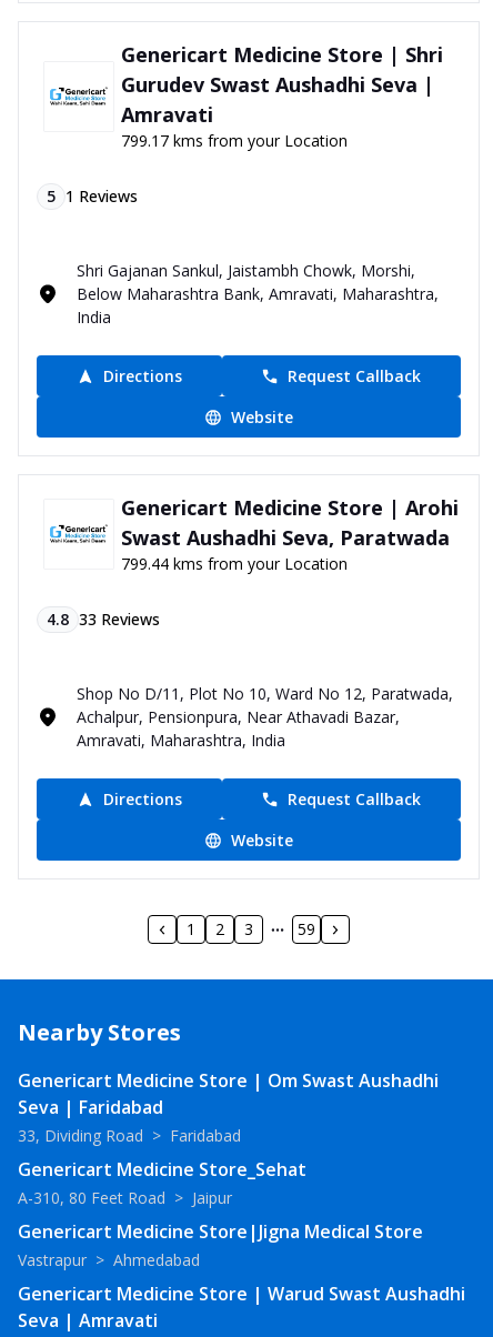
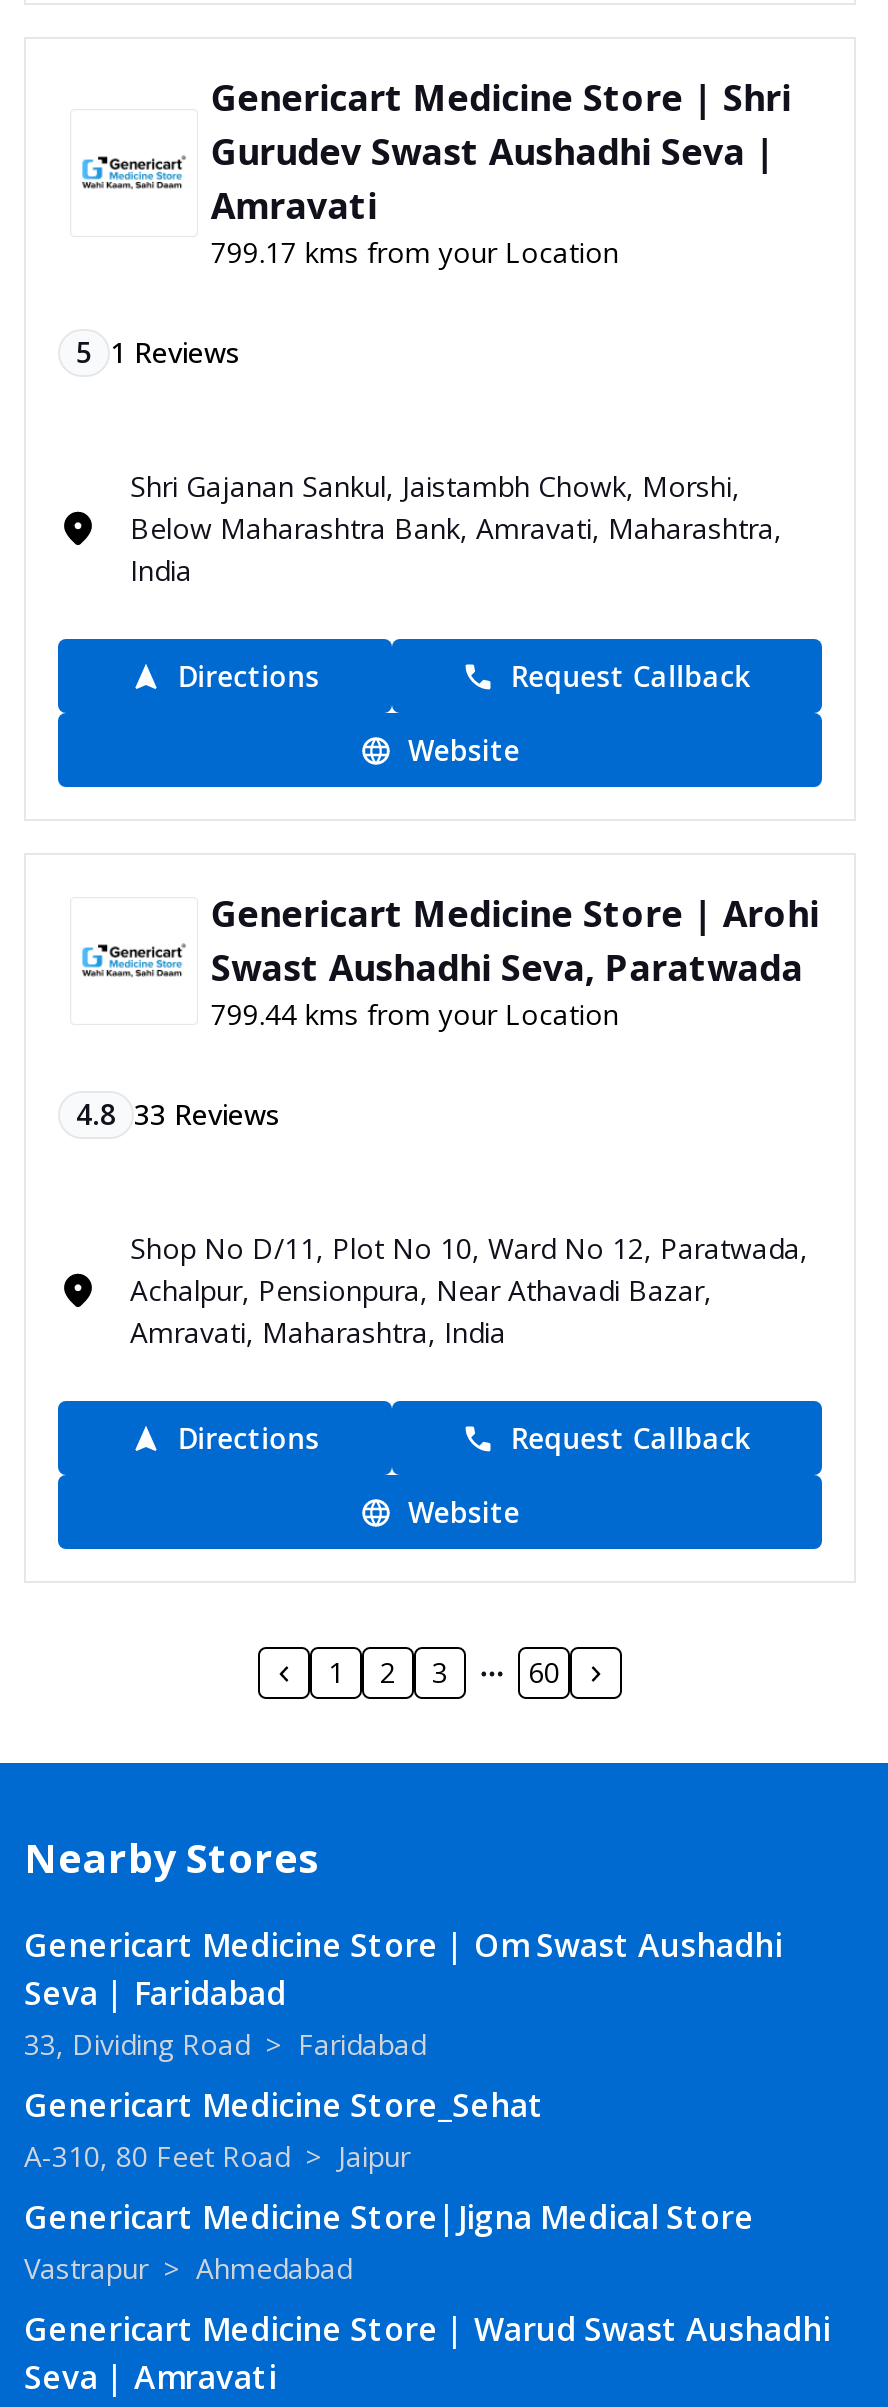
[298,919,315,940] 59 -> [528,1654,560,1692] 60

